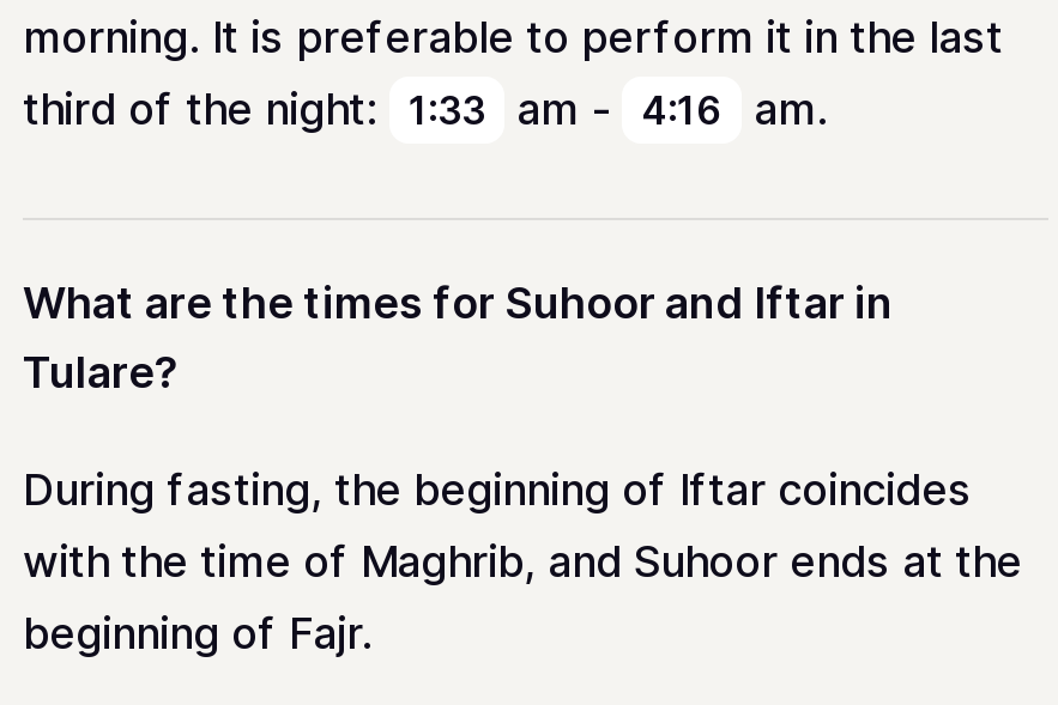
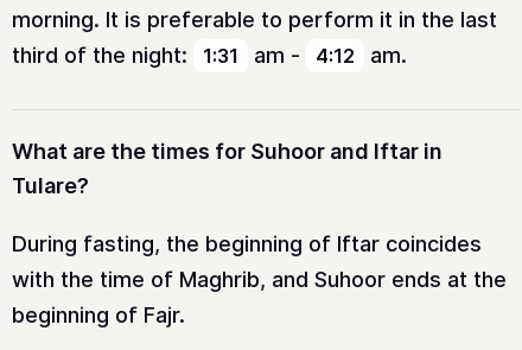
[23,84,485,134] third of the night: 1:33 -> [12,43,238,68] third of the night: 1:31
[516,84,723,134] am - 4:16 -> [254,43,355,68] am - 4:12

